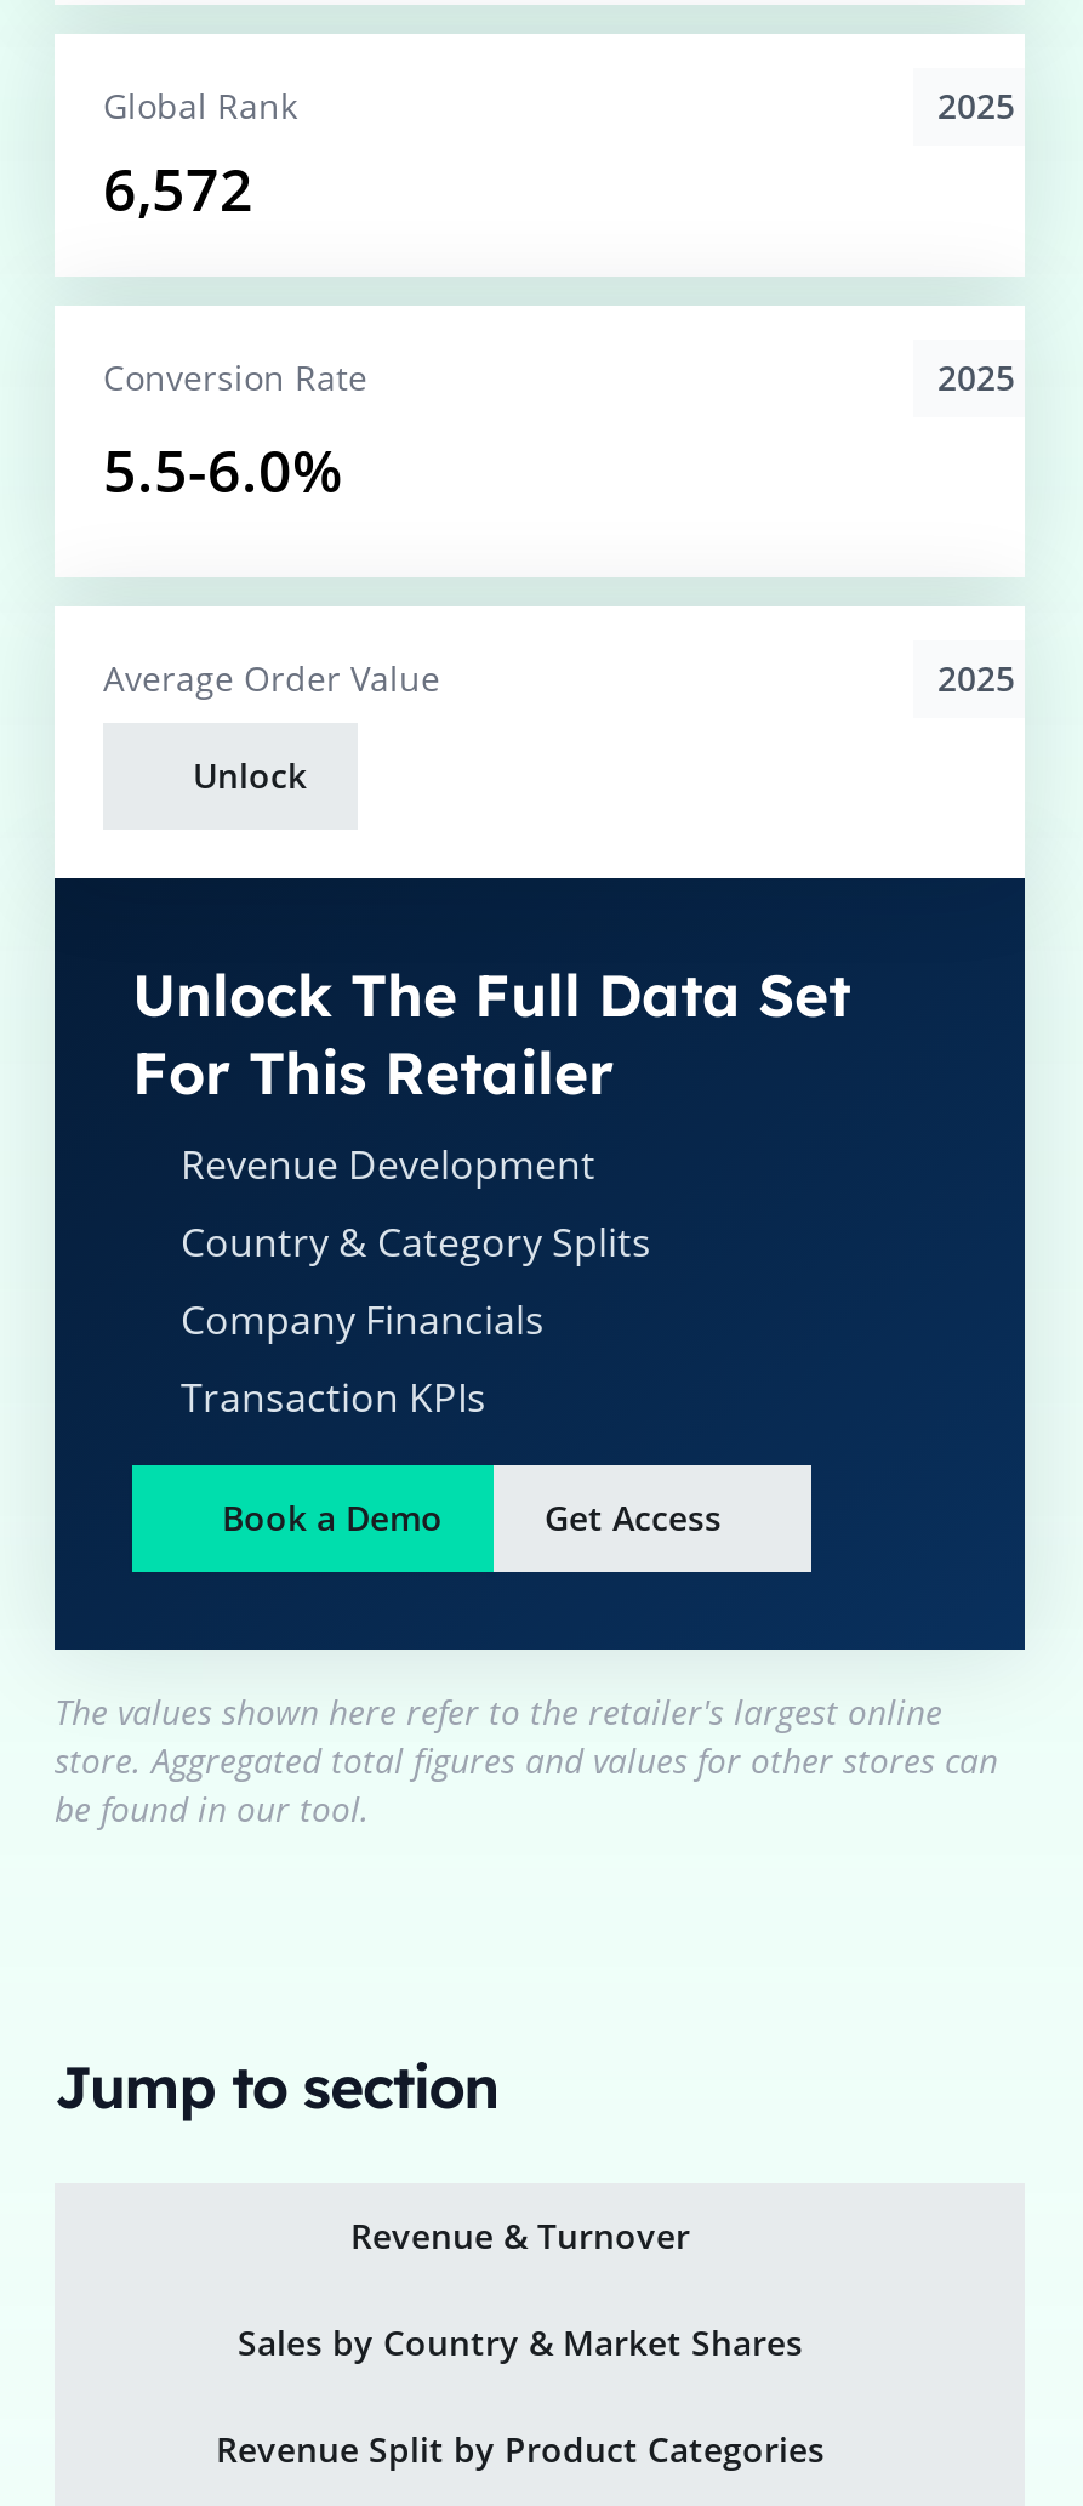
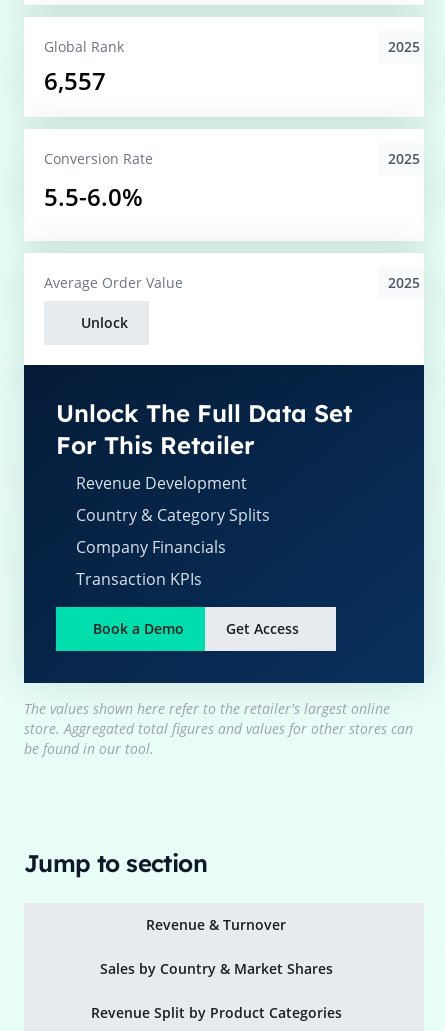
[103,148,253,228] 6,572 -> [44,64,106,97] 6,557

